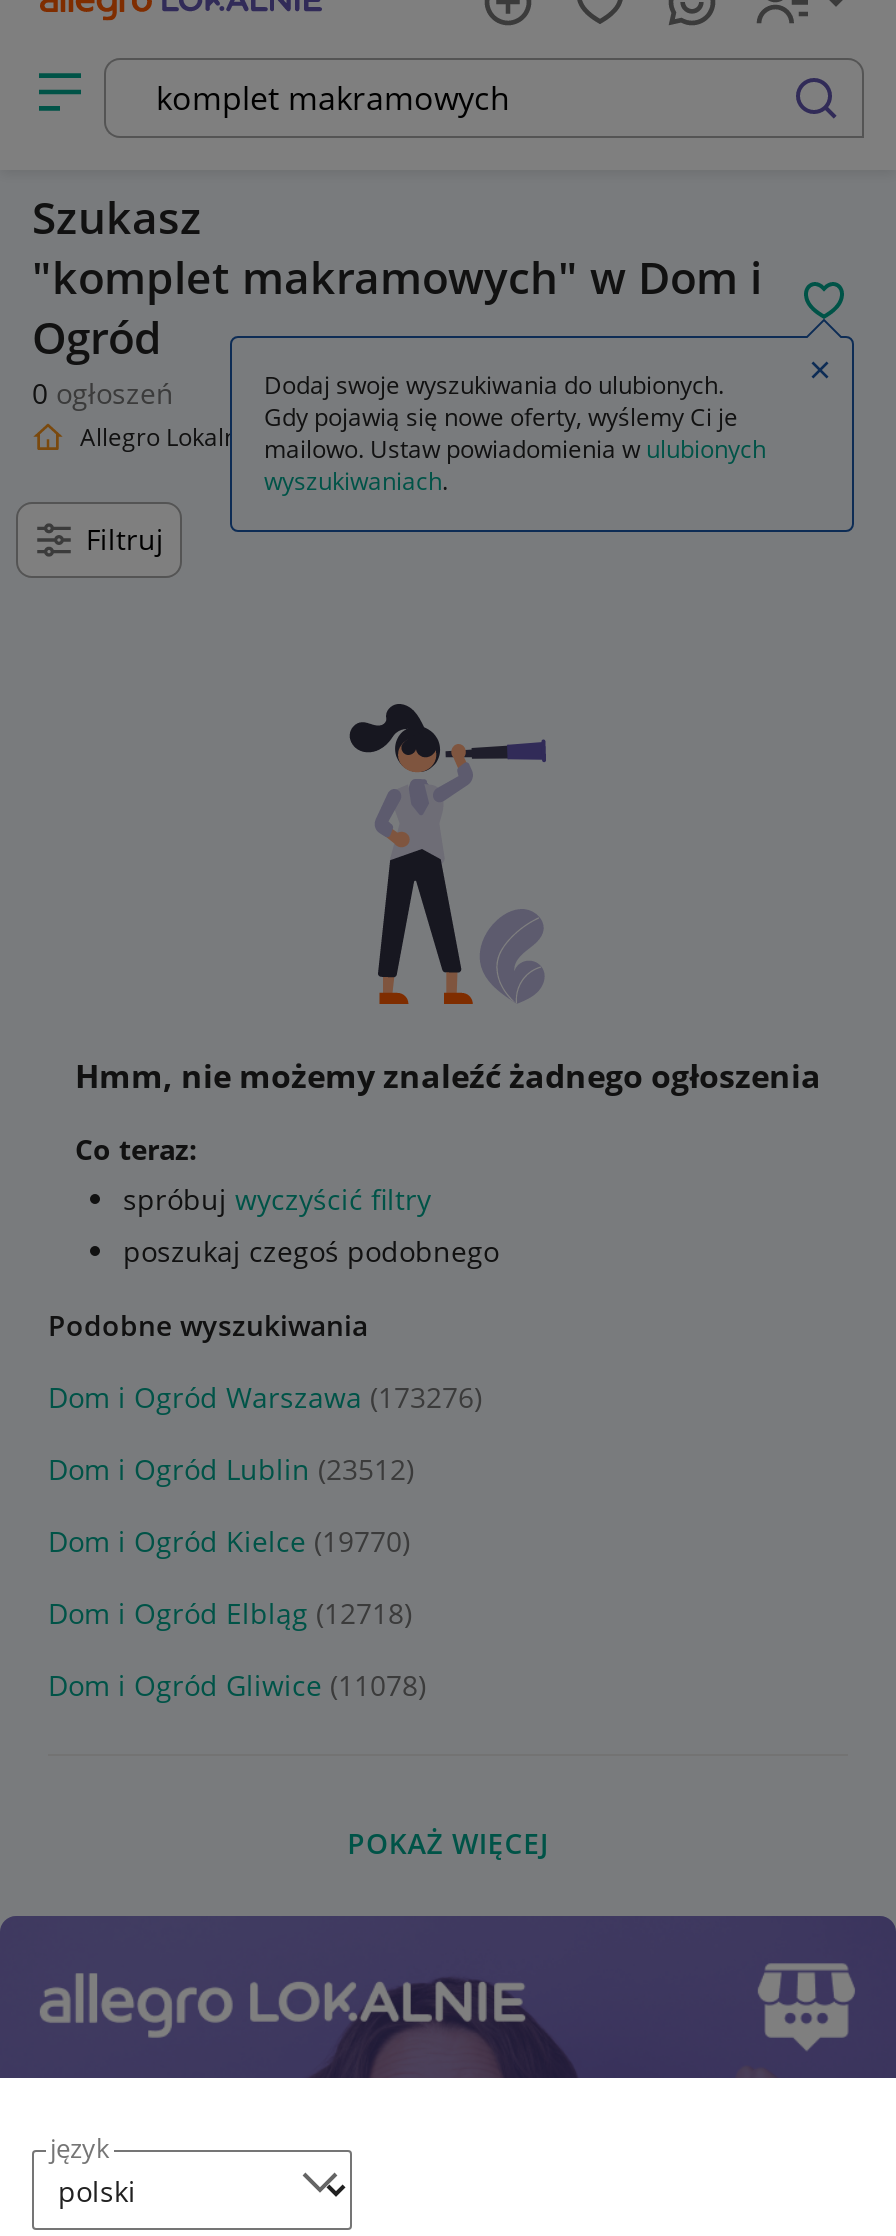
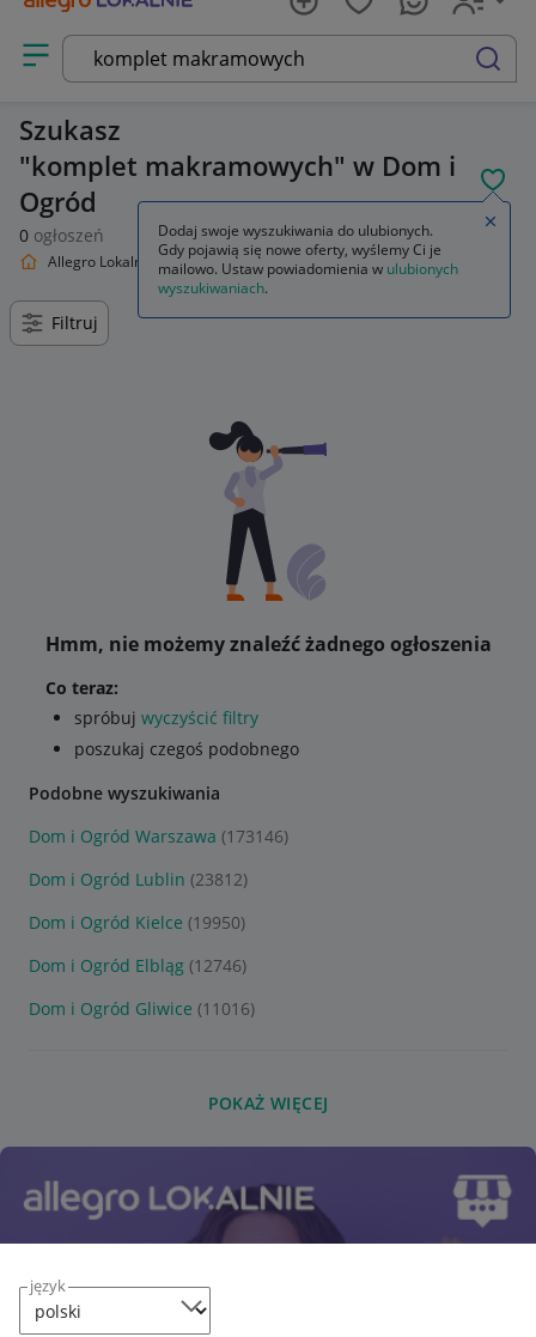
[48,1378,482,1416] Dom i Ogród Warszawa (173276) -> [29,825,288,847] Dom i Ogród Warszawa (173146)
[48,1450,414,1488] Dom i Ogród Lublin (23512) -> [29,868,248,891] Dom i Ogród Lublin (23812)
[48,1522,410,1560] Dom i Ogród Kielce (19770) -> [29,911,245,934] Dom i Ogród Kielce (19950)
[48,1594,412,1632] Dom i Ogród Elbląg (12718) -> [29,954,246,977] Dom i Ogród Elbląg (12746)
[48,1666,426,1704] Dom i Ogród Gliwice (11078) -> [29,997,255,1020] Dom i Ogród Gliwice (11016)

